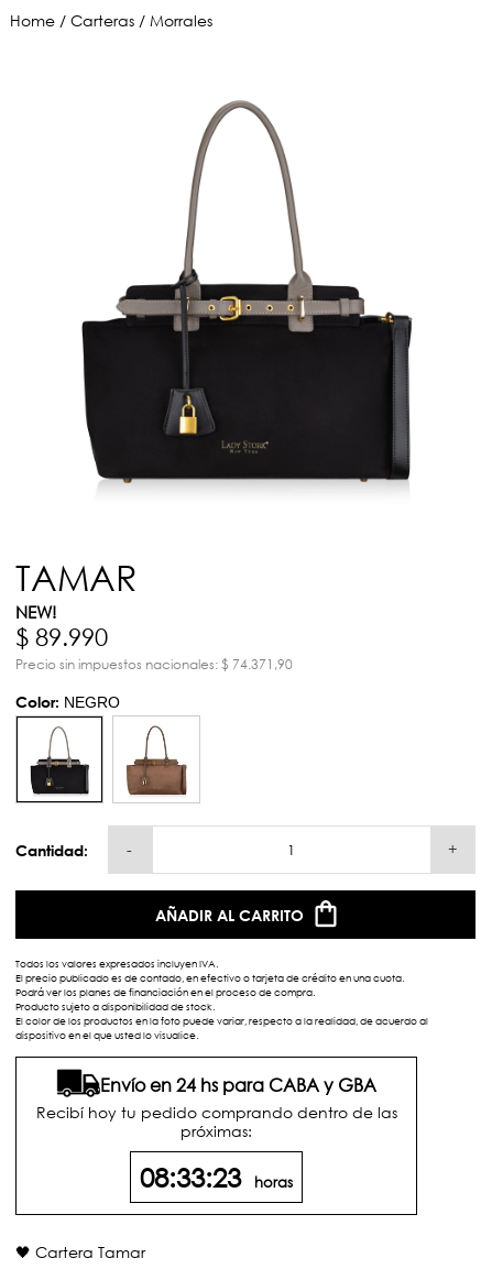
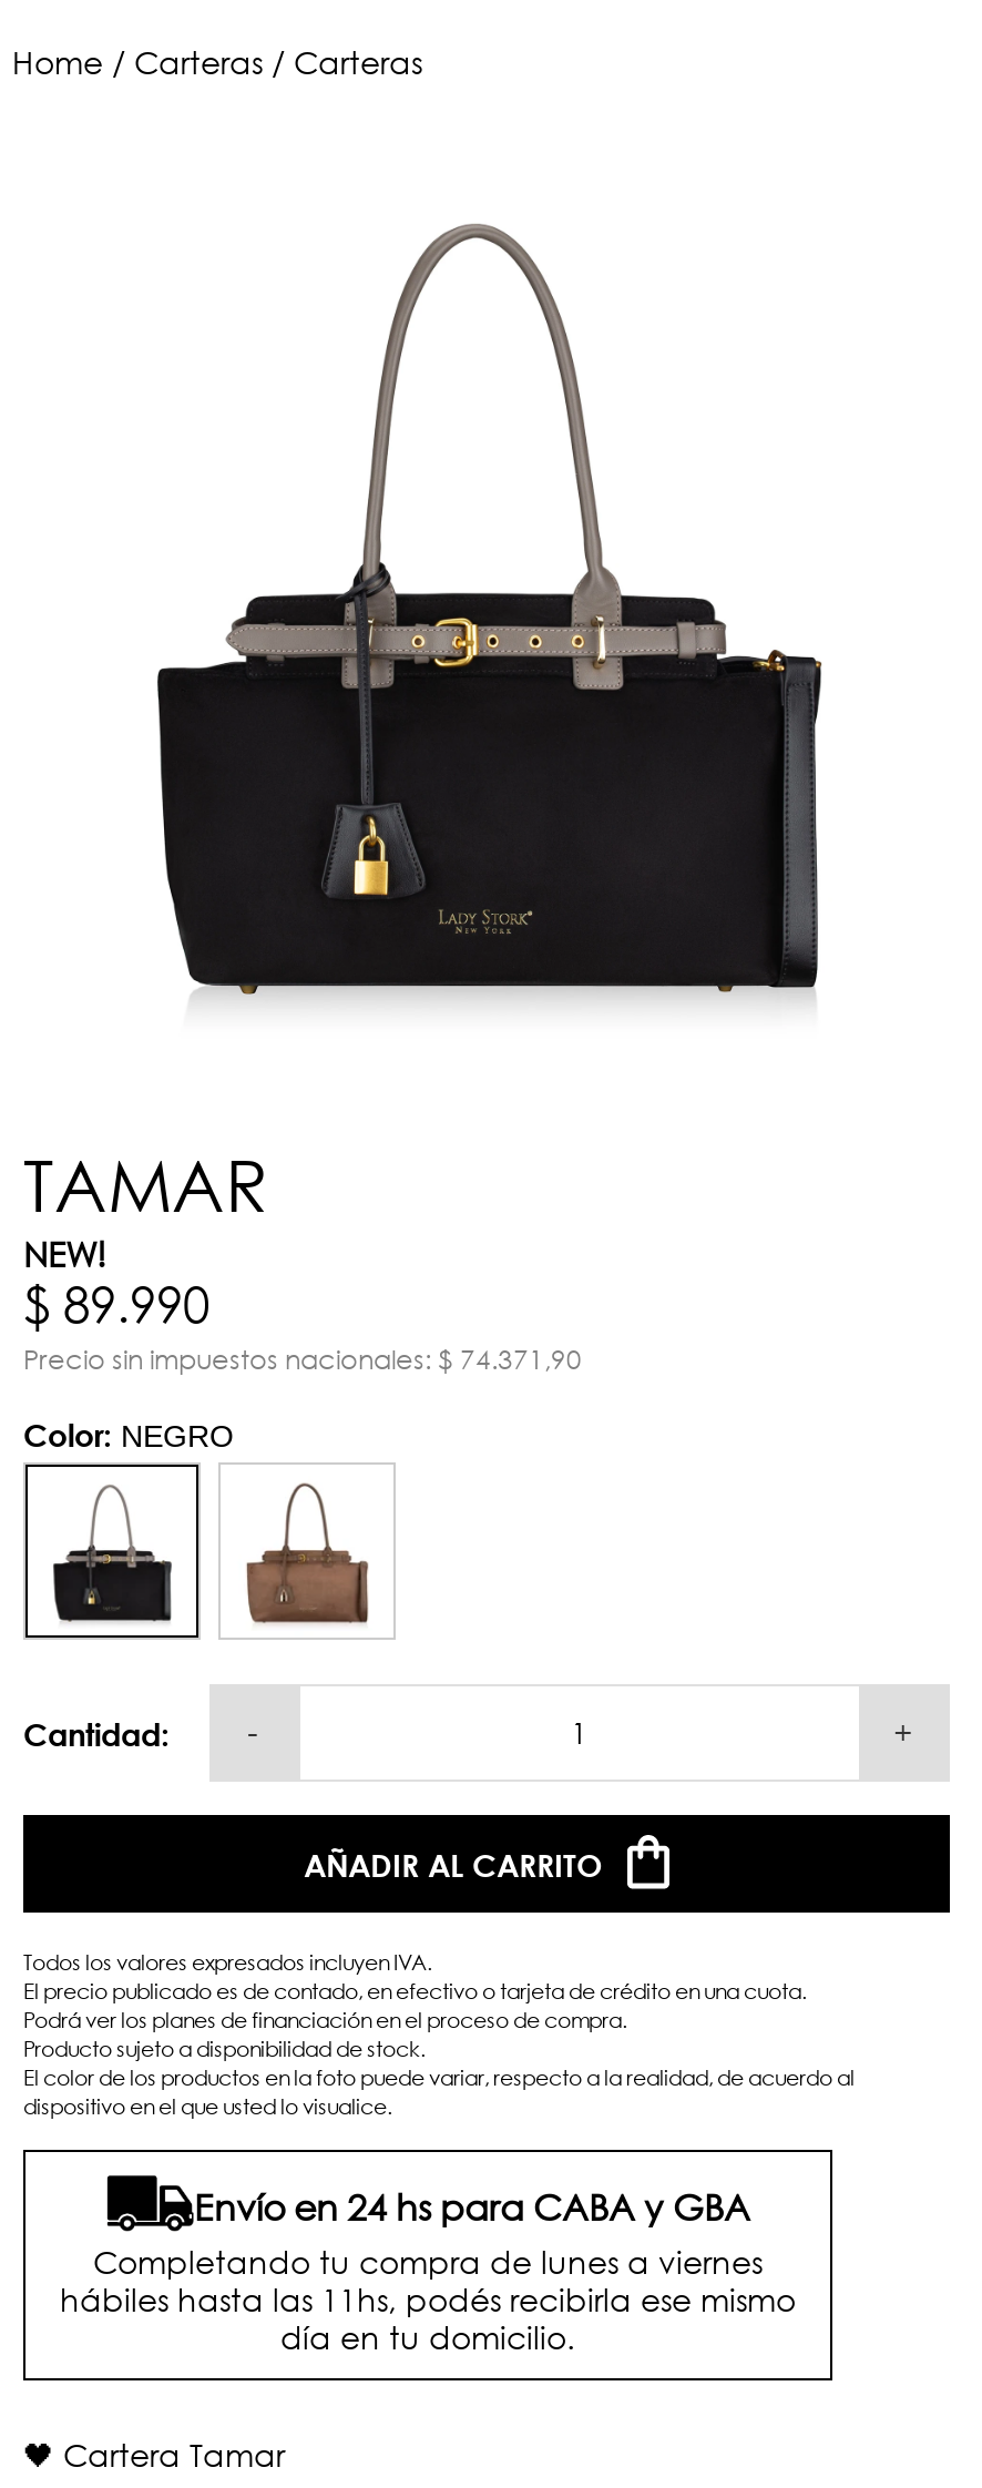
[150,11,212,30] Morrales -> [294,43,422,81] Carteras
[36,1103,397,1193] Recibí hoy tu pedido comprando dentro de las | próximas: | 08:33:23 horas -> [60,2243,796,2356] Completando tu compra de lunes a viernes | hábiles hasta las 11hs, podés recibirla ese mismo | día en tu domicilio.

